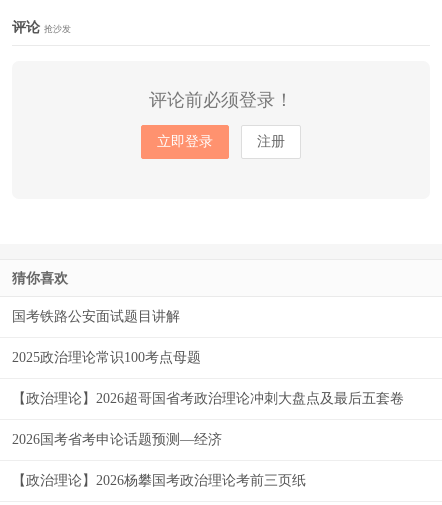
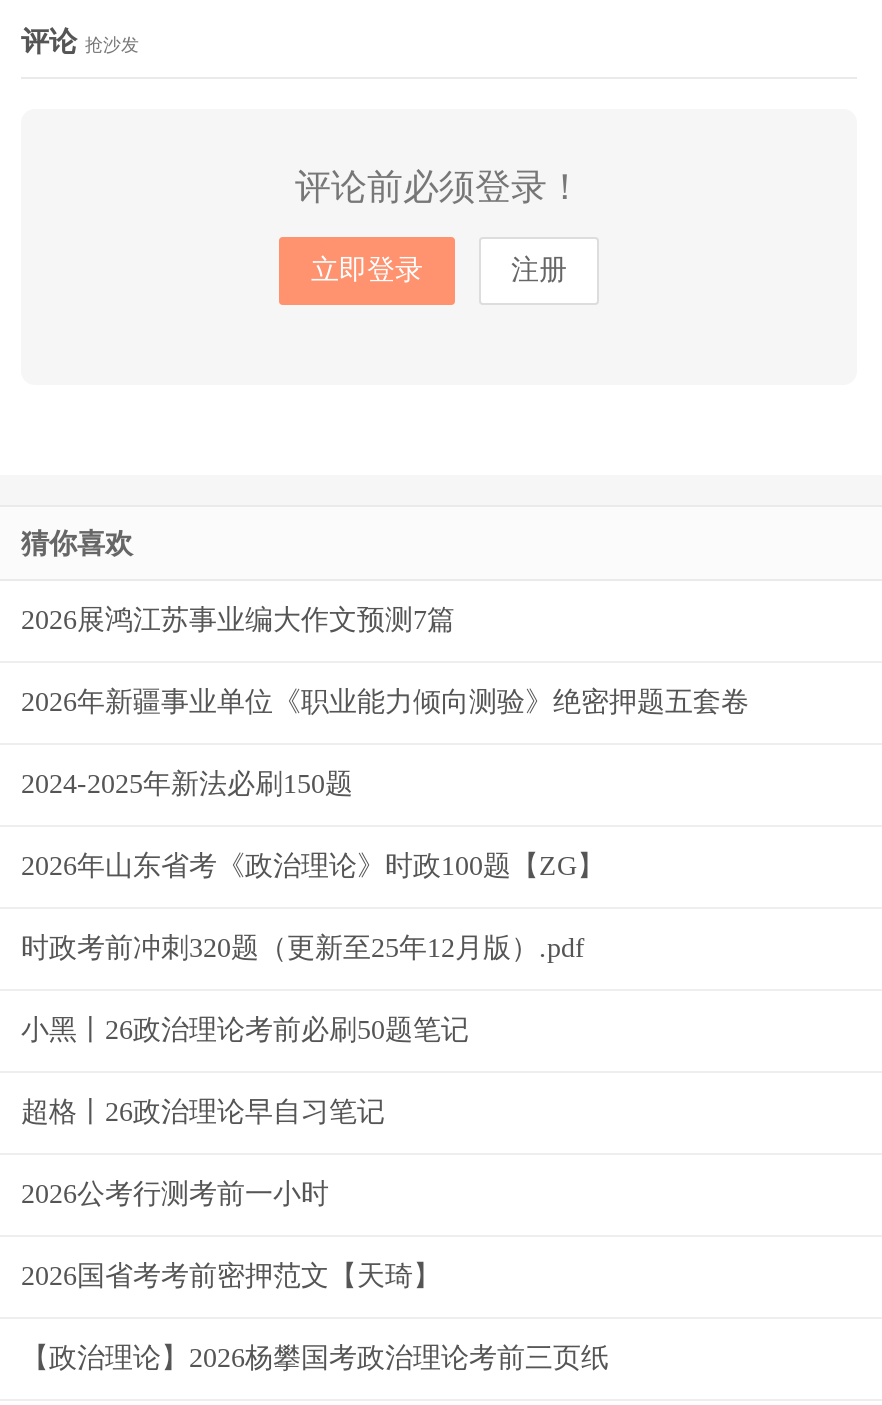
[12,309,404,447] 国考铁路公安面试题目讲解 | 2025政治理论常识100考点母题 | 【政治理论】2026超哥国省考政治理论冲刺大盘点及最后五套卷 | 2026国考省考申论话题预测—经济 -> [21,605,749,1291] 2026展鸿江苏事业编大作文预测7篇 | 2026年新疆事业单位《职业能力倾向测验》绝密押题五套卷 | 2024-2025年新法必刷150题 | 2026年山东省考《政治理论》时政100题【ZG】 | 时政考前冲刺320题（更新至25年12月版）.pdf | 小黑丨26政治理论考前必刷50题笔记 | 超格丨26政治理论早自习笔记 | 2026公考行测考前一小时 | 2026国省考考前密押范文【天琦】

